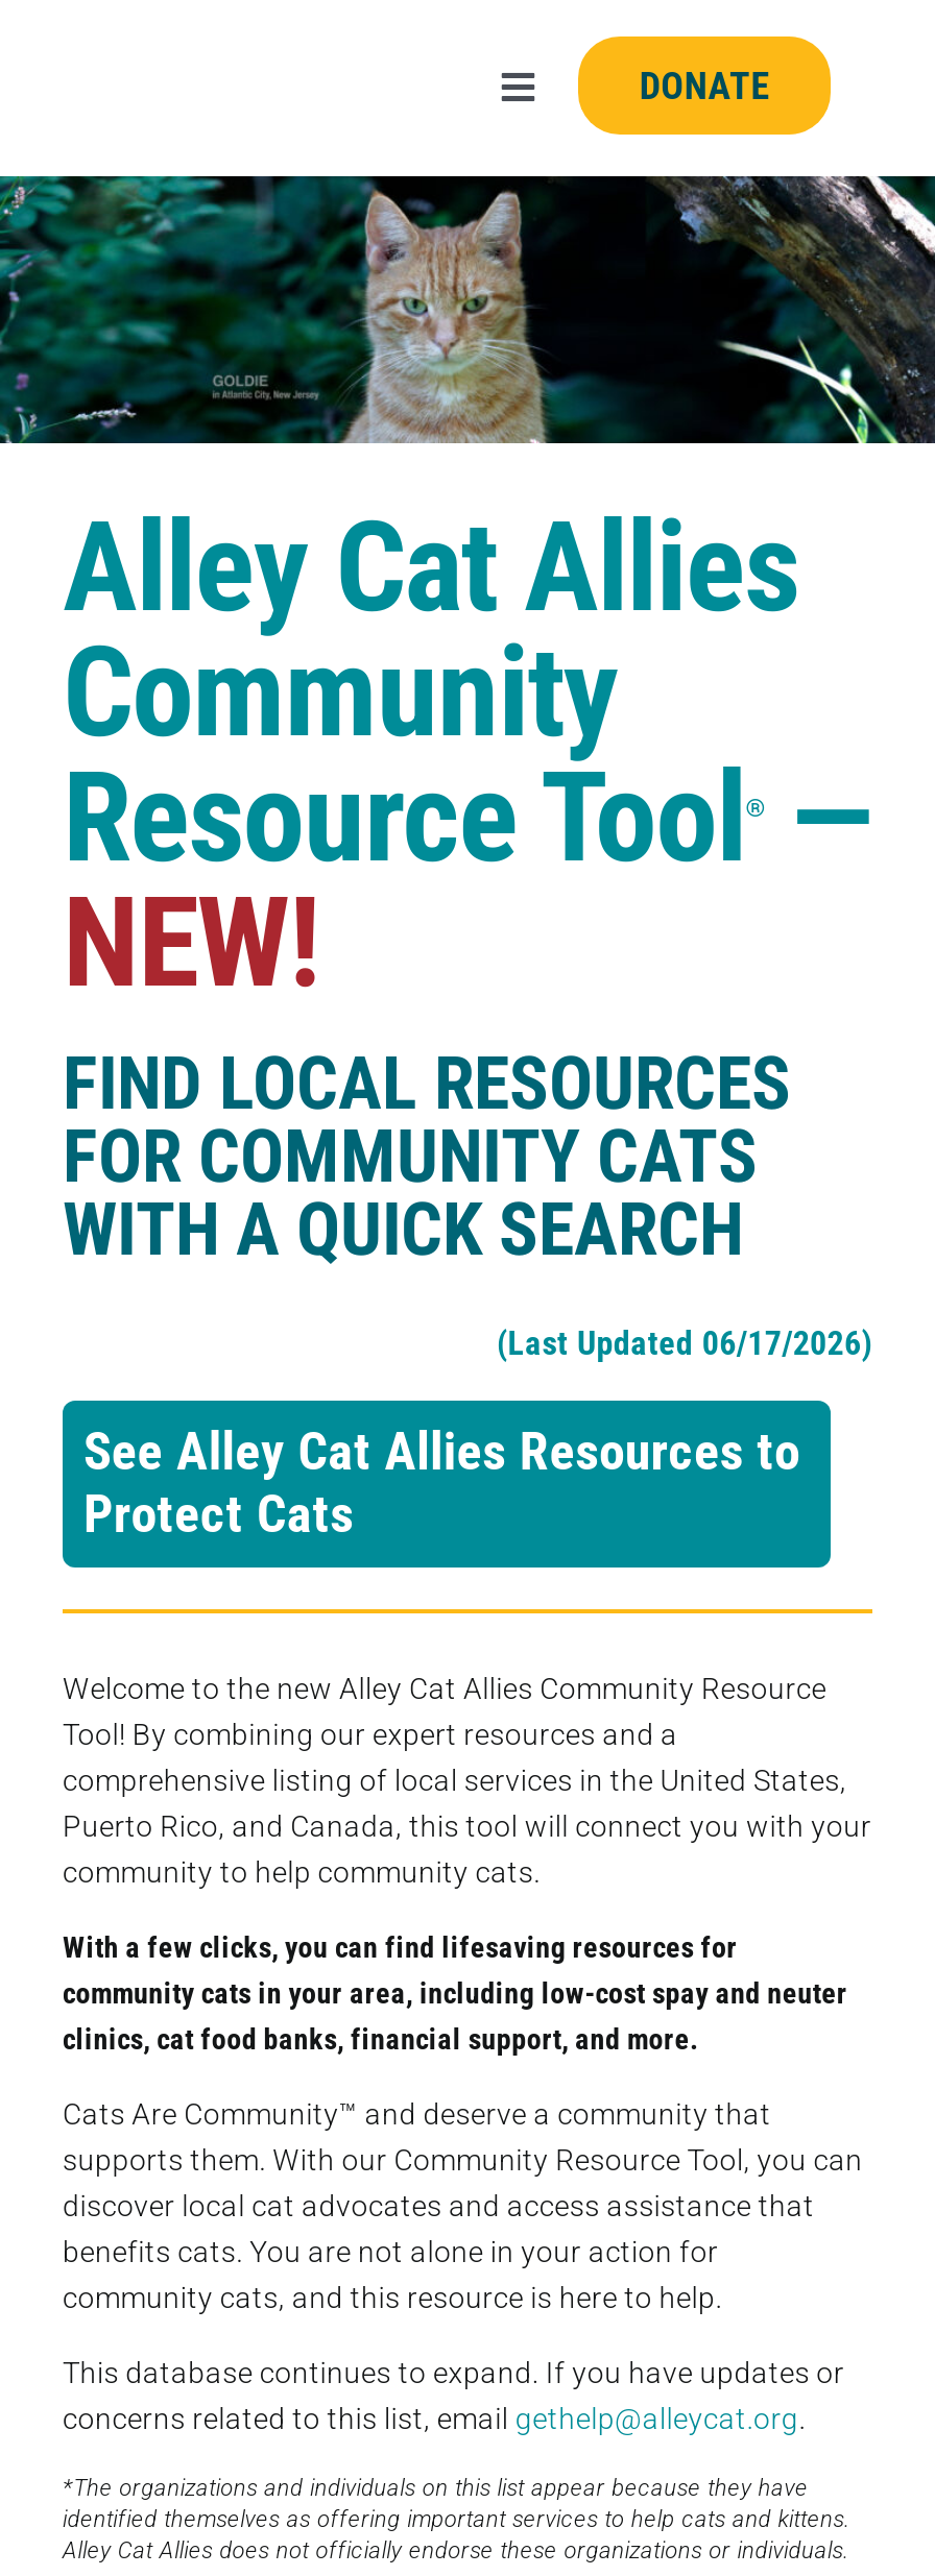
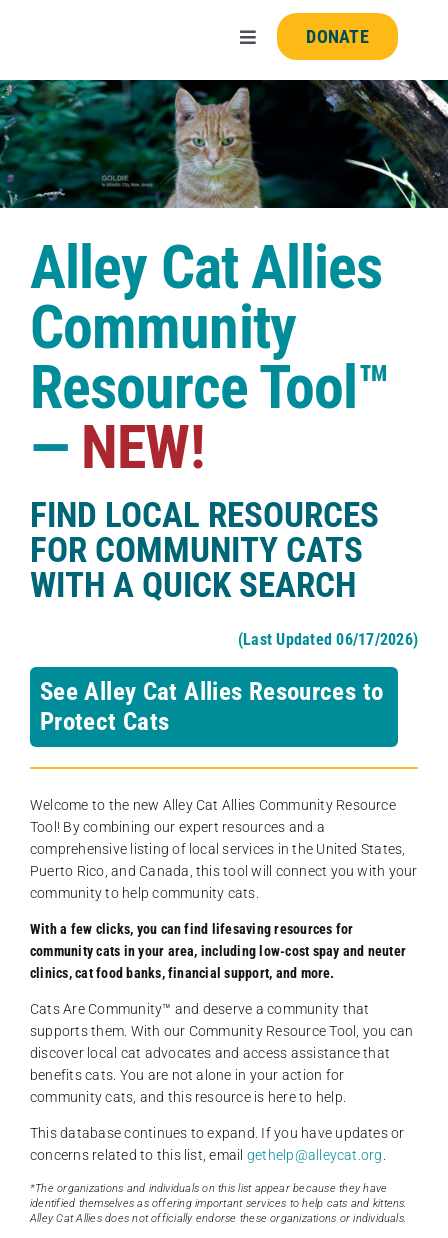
[63,744,872,1017] Resource Tool ® — | NEW! -> [30,352,389,483] Resource Tool™ | — NEW!

